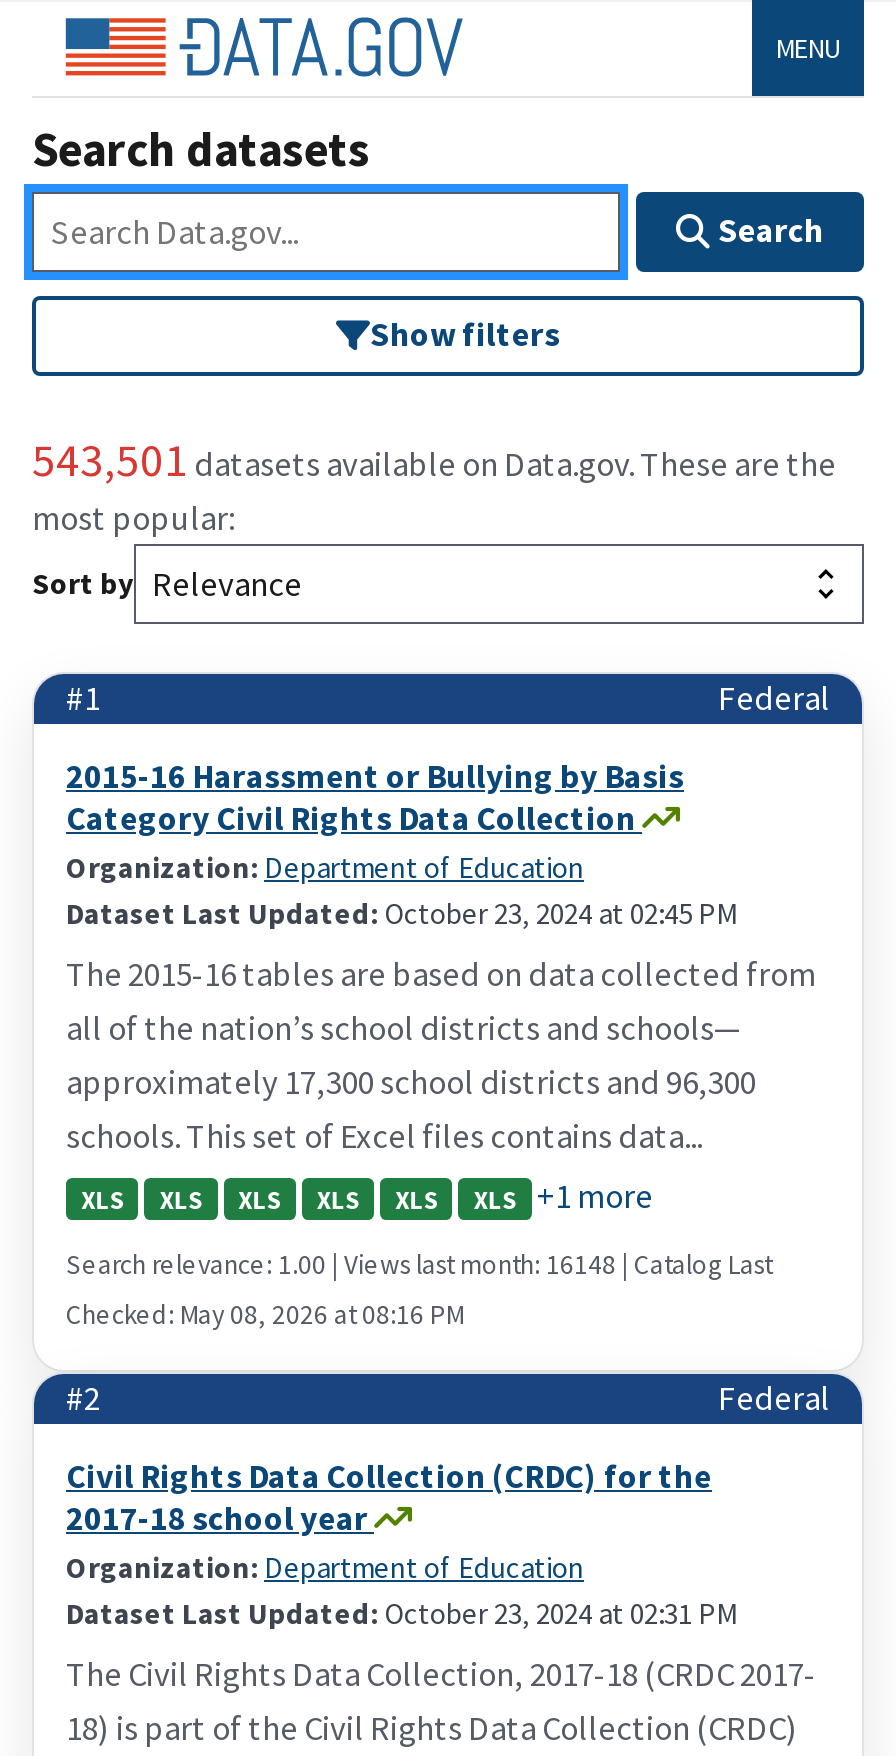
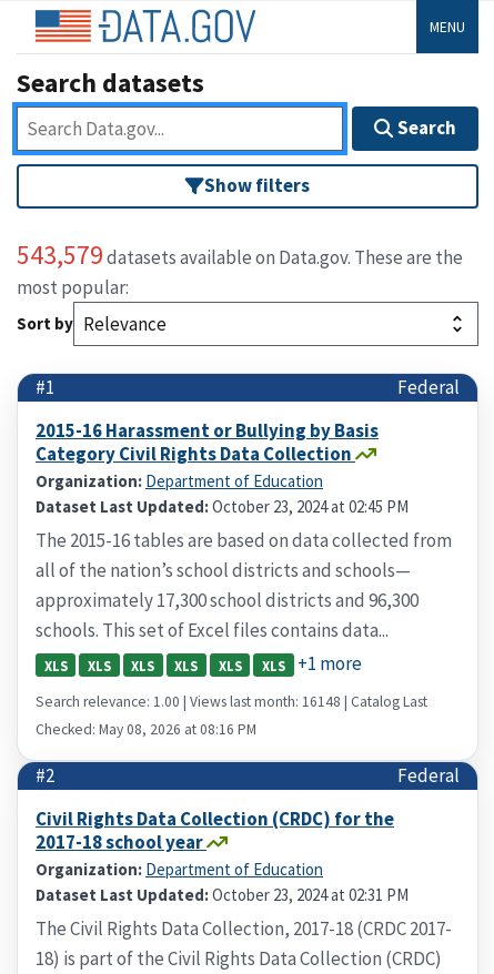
[32,430,836,488] 543,501 datasets available on Data.gov. These are the -> [17,238,463,271] 543,579 datasets available on Data.gov. These are the

